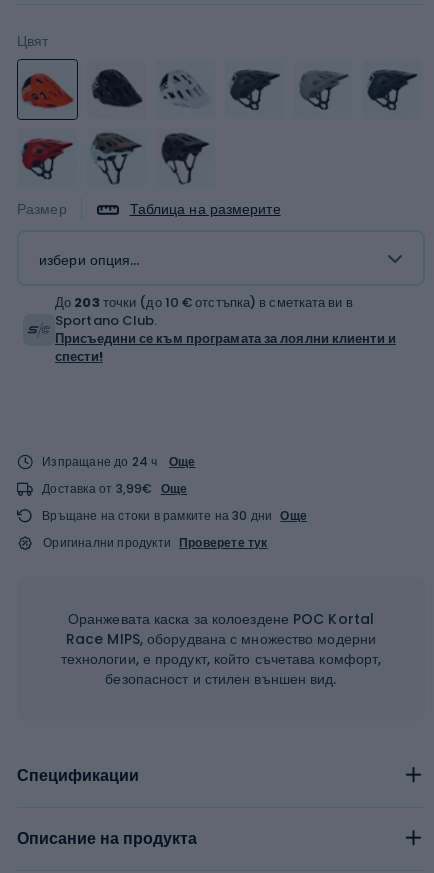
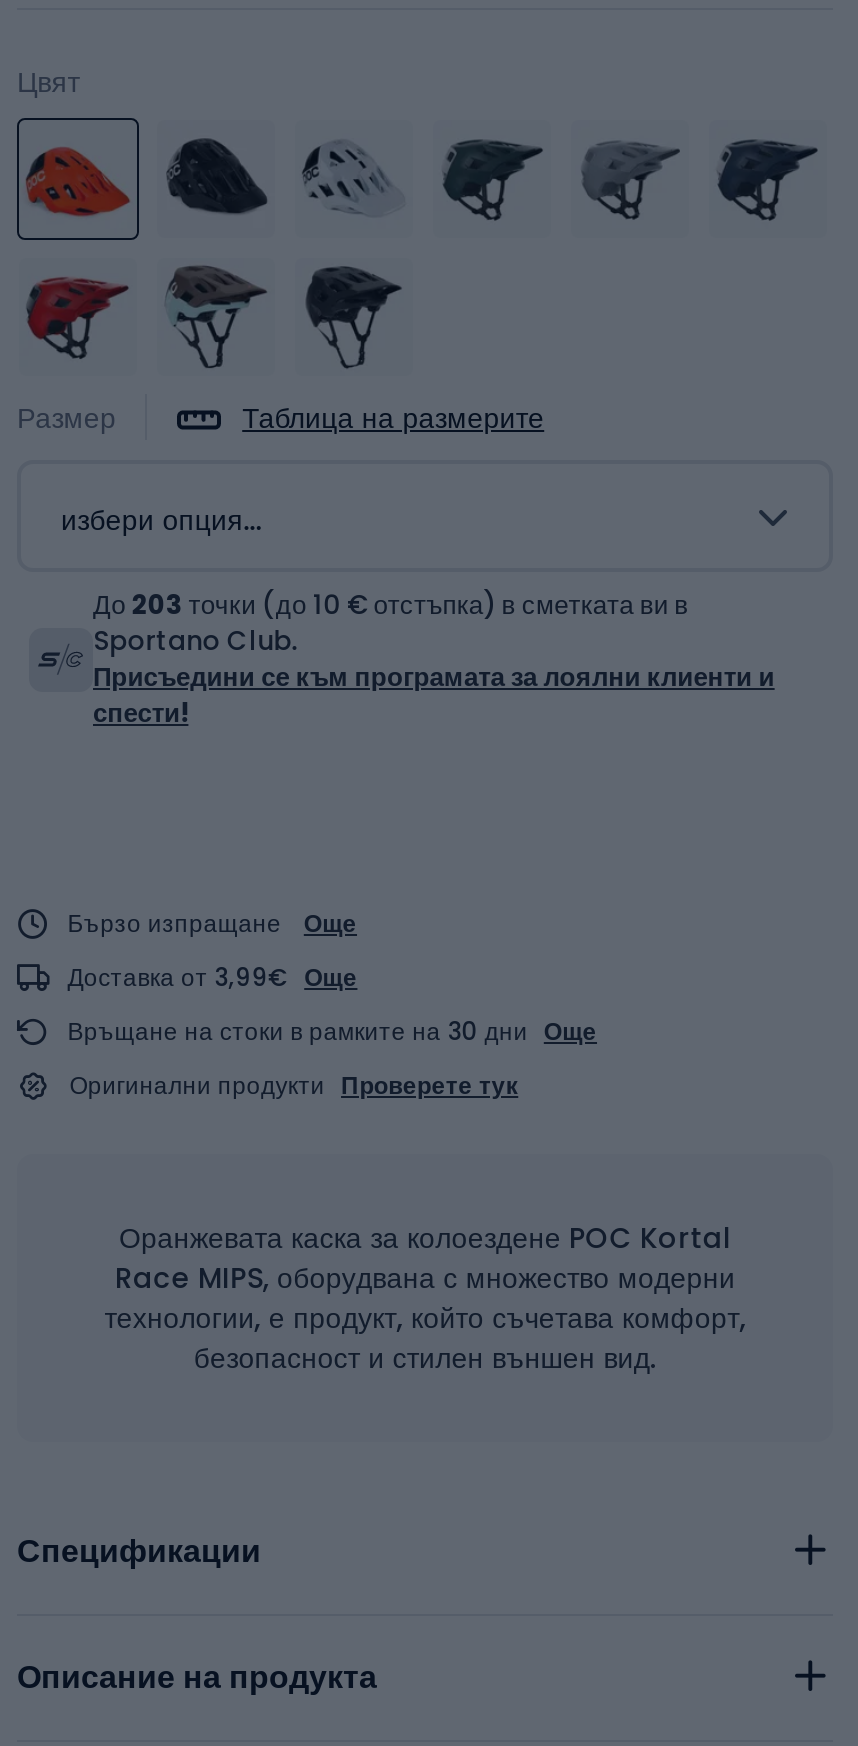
[42,453,158,470] Изпращане до 24 ч -> [67,905,281,939] Бързо изпращане

